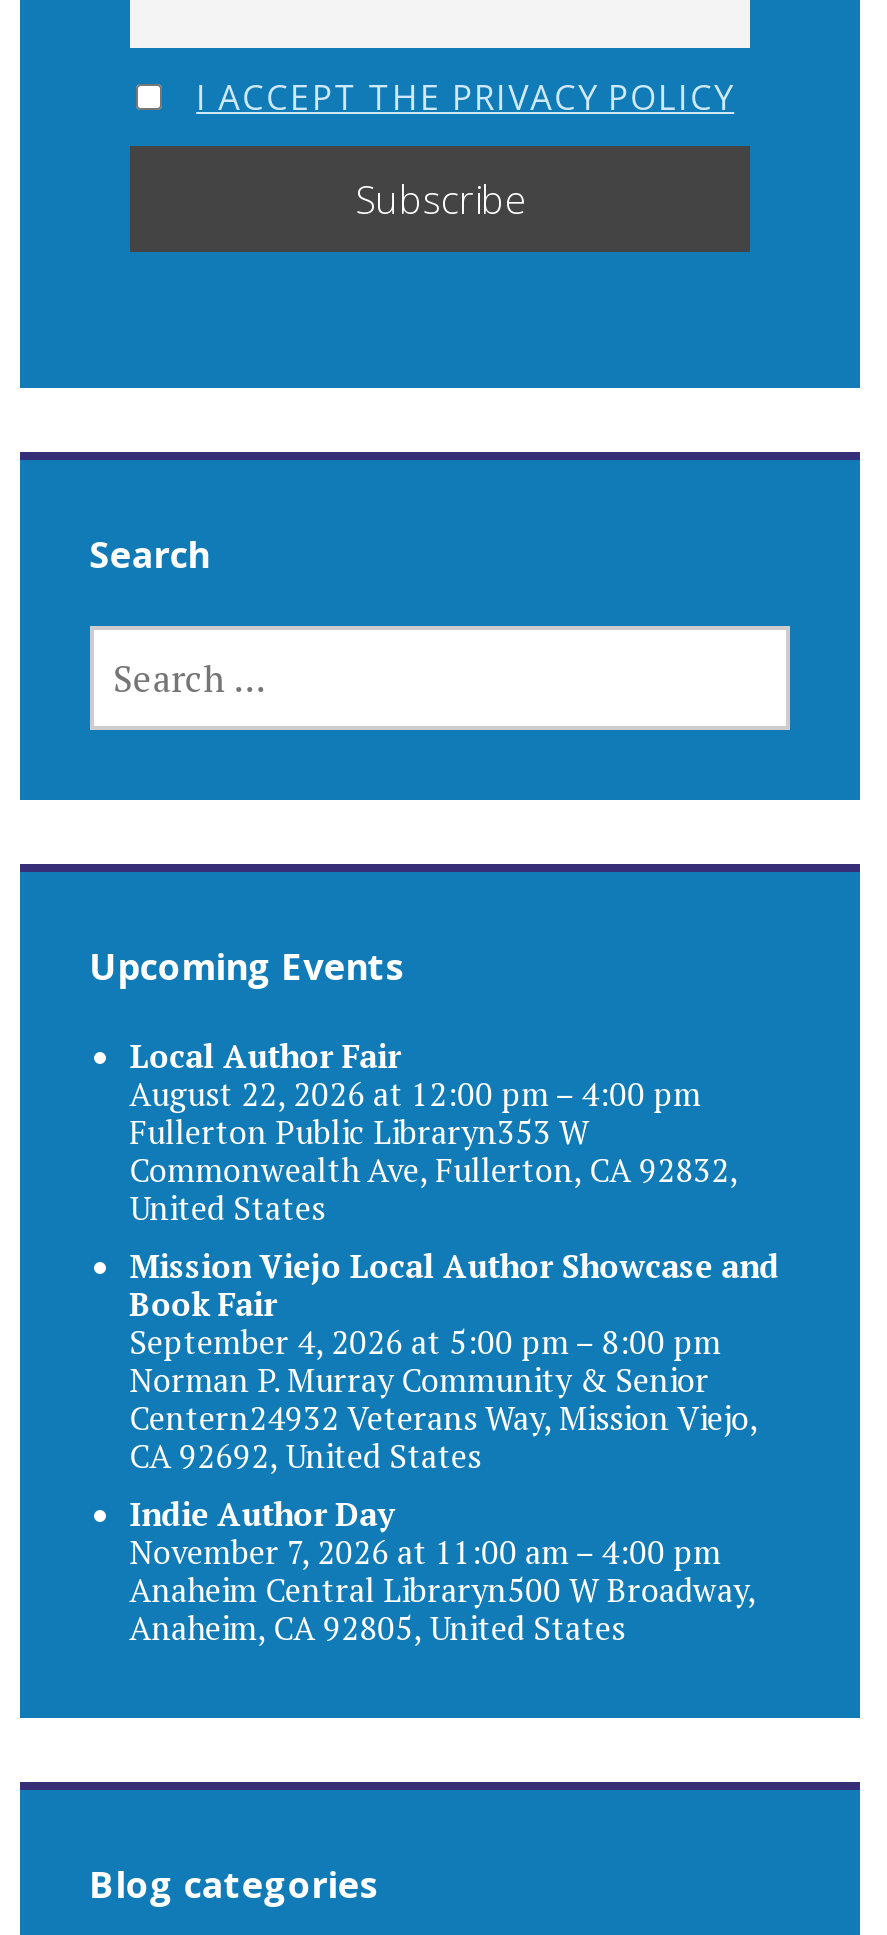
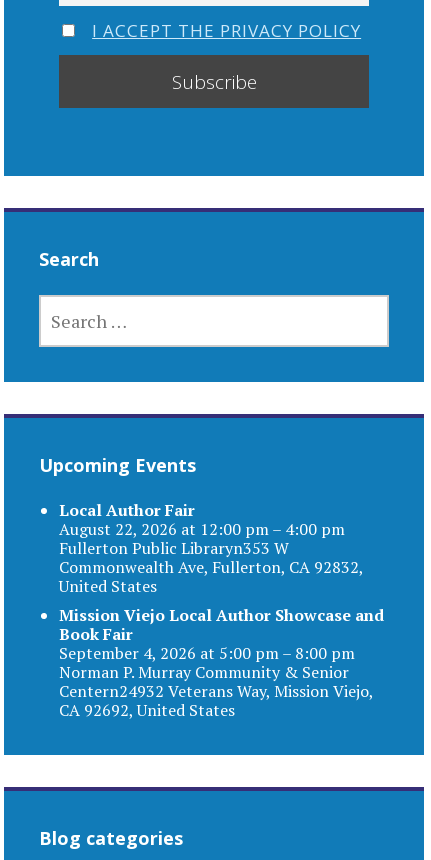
[129,1493,755,1651] Indie Author Day | November 7, 2026 at 11:00 am – 4:00 pm | Anaheim Central Libraryn500 W Broadway, | Anaheim, CA 92805, United States -> none

